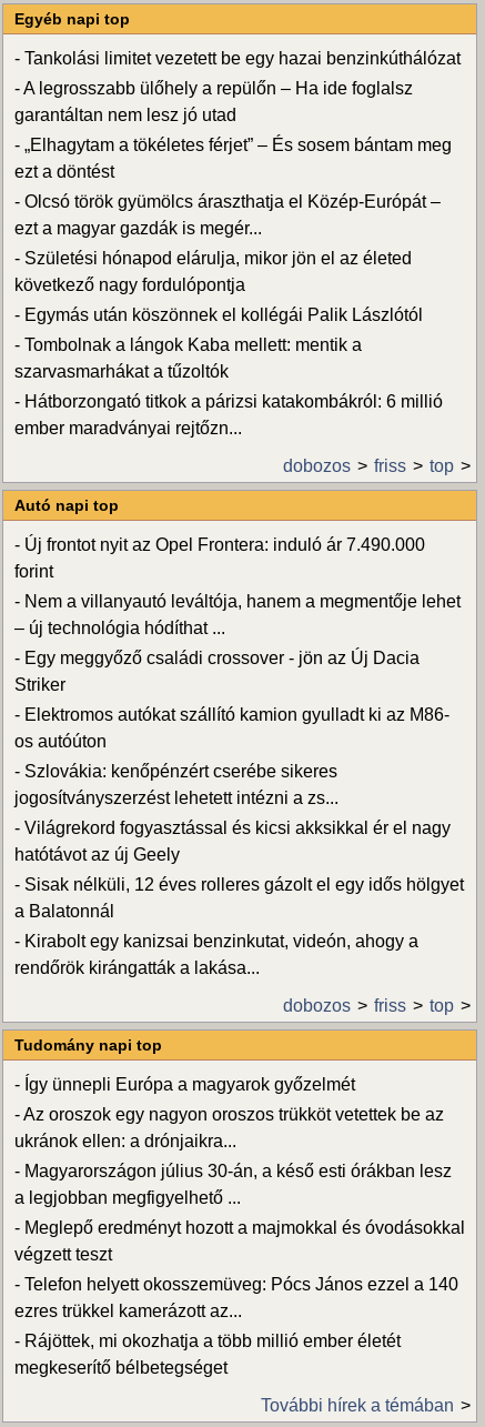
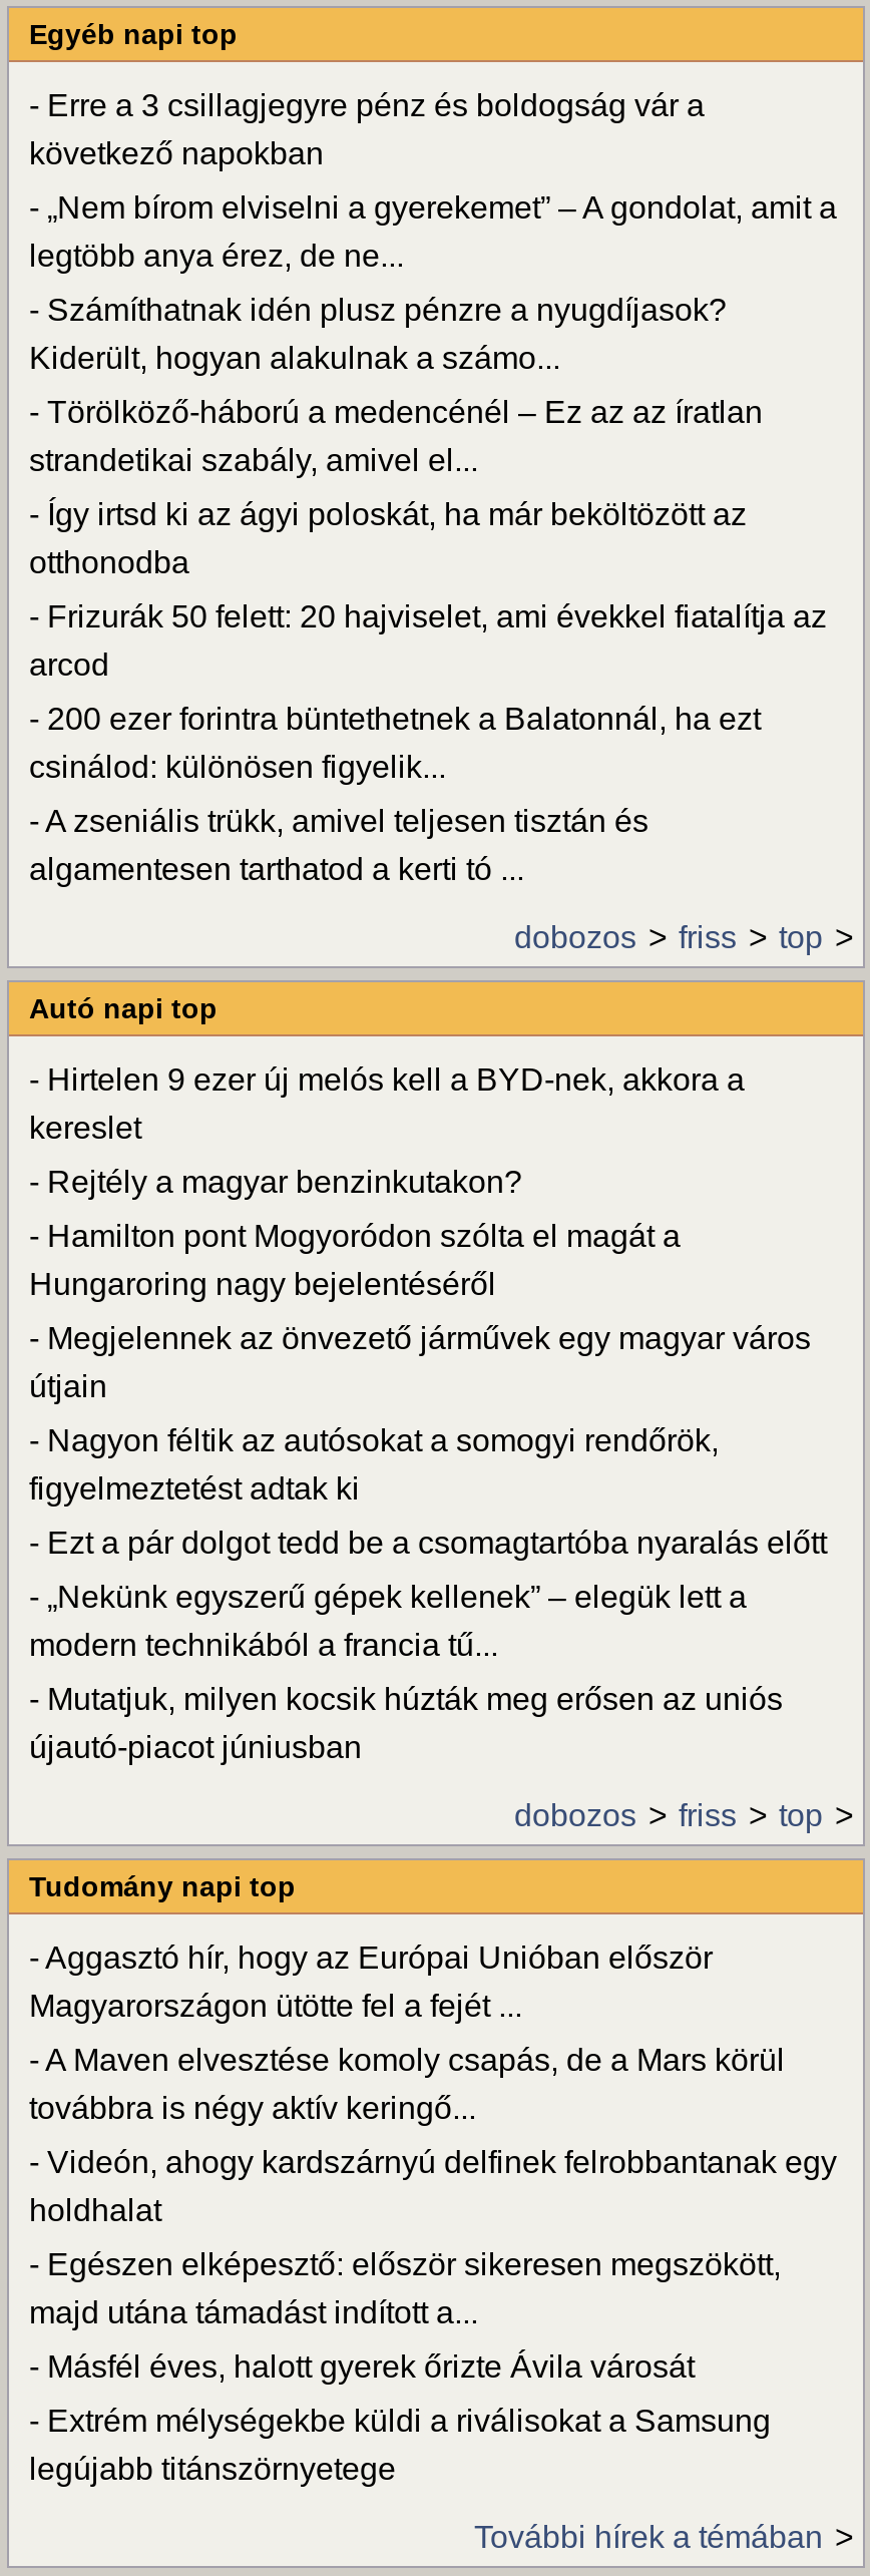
[14,49,461,68] - Tankolási limitet vezetett be egy hazai benzinkúthálózat -> [29,88,705,170] - Erre a 3 csillagjegyre pénz és boldogság vár a | következő napokban
[14,79,413,124] - A legrosszabb ülőhely a repülőn – Ha ide foglalsz | garantáltan nem lesz jó utad -> [29,190,837,273] - „Nem bírom elviselni a gyerekemet” – A gondolat, amit a | legtöbb anya érez, de ne...
[14,135,452,181] - „Elhagytam a tökéletes férjet” – És sosem bántam meg | ezt a döntést -> [29,293,727,375] - Számíthatnak idén plusz pénzre a nyugdíjasok? | Kiderült, hogyan alakulnak a számo...
[14,192,441,238] - Olcsó török gyümölcs áraszthatja el Közép-Európát – | ezt a magyar gazdák is megér... -> [29,395,763,477] - Törölköző-háború a medencénél – Ez az az íratlan | strandetikai szabály, amivel el...
[14,249,412,294] - Születési hónapod elárulja, mikor jön el az életed | következő nagy fordulópontja -> [29,497,747,579] - Így irtsd ki az ágyi poloskát, ha már beköltözött az | otthonodba
[14,305,423,324] - Egymás után köszönnek el kollégái Palik Lászlótól -> [29,599,827,682] - Frizurák 50 felett: 20 hajviselet, ami évekkel fiatalítja az | arcod
[14,335,362,381] - Tombolnak a lángok Kaba mellett: mentik a | szarvasmarhákat a tűzoltók -> [29,702,761,784] - 200 ezer forintra büntethetnek a Balatonnál, ha ezt | csinálod: különösen figyelik...
[14,392,443,438] - Hátborzongató titkok a párizsi katakombákról: 6 millió | ember maradványai rejtőzn... -> [29,804,648,886] - A zseniális trükk, amivel teljesen tisztán és | algamentesen tarthatod a kerti tó ...
moved [14,456,454,514] -> [29,920,823,1024]: dobozos | friss | top | Autó napi top
[14,535,425,581] - Új frontot nyit az Opel Frontera: induló ár 7.490.000 | forint -> [29,1062,745,1145] - Hirtelen 9 ezer új melós kell a BYD-nek, akkora a | kereslet
[14,592,461,637] - Nem a villanyautó leváltója, hanem a megmentője lehet | – új technológia hódíthat ... -> [29,1165,522,1199] - Rejtély a magyar benzinkutakon?
[14,649,420,694] - Egy meggyőző családi crossover - jön az Új Dacia | Striker -> [29,1219,681,1301] - Hamilton pont Mogyoródon szólta el magát a | Hungaroring nagy bejelentéséről
[14,705,449,751] - Elektromos autókat szállító kamion gyulladt ki az M86- | os autóúton -> [29,1321,811,1403] - Megjelennek az önvezető járművek egy magyar város | útjain
[14,762,339,807] - Szlovákia: kenőpénzért cserébe sikeres | jogosítványszerzést lehetett intézni a zs... -> [29,1423,719,1506] - Nagyon féltik az autósokat a somogyi rendőrök, | figyelmeztetést adtak ki
[14,818,451,864] - Világrekord fogyasztással és kicsi akksikkal ér el nagy | hatótávot az új Geely -> [29,1526,827,1560] - Ezt a pár dolgot tedd be a csomagtartóba nyaralás előtt
[14,875,464,921] - Sisak nélküli, 12 éves rolleres gázolt el egy idős hölgyet | a Balatonnál -> [29,1580,747,1662] - „Nekünk egyszerű gépek kellenek” – elegük lett a | modern technikából a francia tű...
[14,932,418,977] - Kirabolt egy kanizsai benzinkutat, videón, ahogy a | rendőrök kirángatták a lakása... -> [29,1682,783,1764] - Mutatjuk, milyen kocsik húzták meg erősen az uniós | újautó-piacot júniusban
[14,1075,355,1094] - Így ünnepli Európa a magyarok győzelmét -> [29,1941,713,2023] - Aggasztó hír, hogy az Európai Unióban először | Magyarországon ütötte fel a fejét ...
[14,1105,444,1150] - Az oroszok egy nagyon oroszos trükköt vetettek be az | ukránok ellen: a drónjaikra... -> [29,2043,785,2125] - A Maven elvesztése komoly csapás, de a Mars körül | továbbra is négy aktív keringő...
[14,1162,452,1207] - Magyarországon július 30-án, a késő esti órákban lesz | a legjobban megfigyelhető ... -> [29,2145,837,2227] - Videón, ahogy kardszárnyú delfinek felrobbantanak egy | holdhalat
[14,1218,465,1264] - Meglepő eredményt hozott a majmokkal és óvodásokkal | végzett teszt -> [29,2247,781,2329] - Egészen elképesztő: először sikeresen megszökött, | majd utána támadást indított a...
[14,1275,458,1320] - Telefon helyett okosszemüveg: Pócs János ezzel a 140 | ezres trükkel kamerázott az... -> [29,2349,695,2384] - Másfél éves, halott gyerek őrizte Ávila városát
[14,1331,401,1377] - Rájöttek, mi okozhatja a több millió ember életét | megkeserítő bélbetegséget -> [29,2404,771,2486] - Extrém mélységekbe küldi a riválisokat a Samsung | legújabb titánszörnyetege

